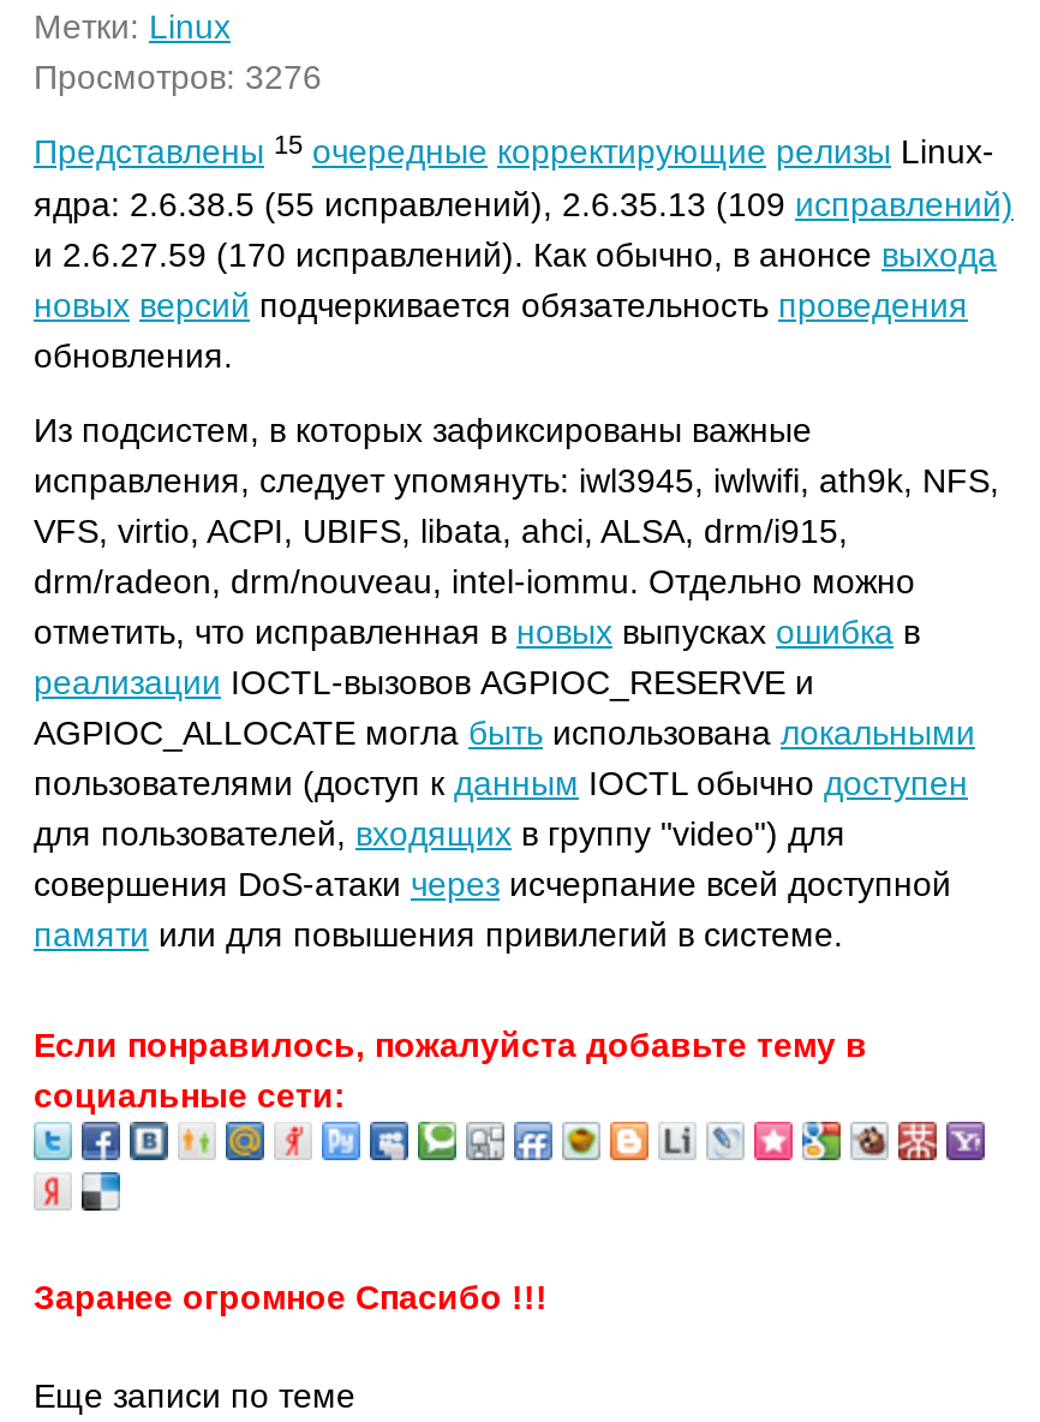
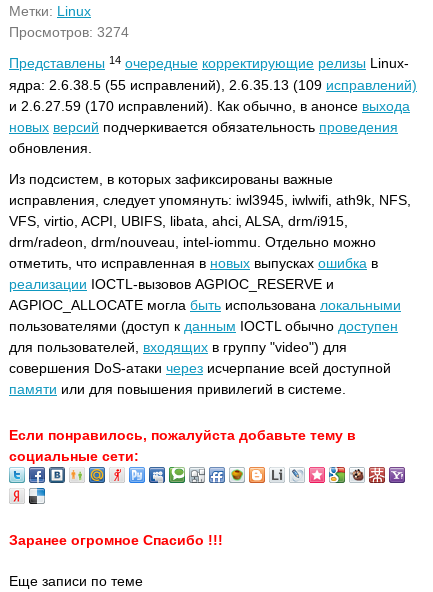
[34,58,322,96] Просмотров: 3276 -> [9,24,129,40] Просмотров: 3274
[34,129,994,171] Представлены 15 очередные корректирующие релизы Linux- -> [9,53,409,71] Представлены 14 очередные корректирующие релизы Linux-

